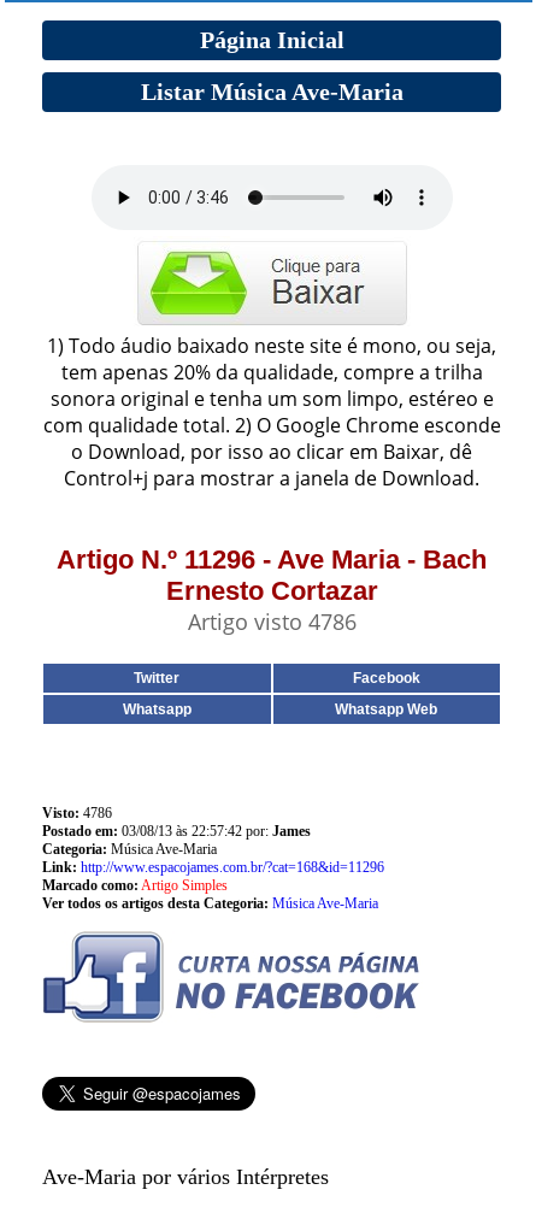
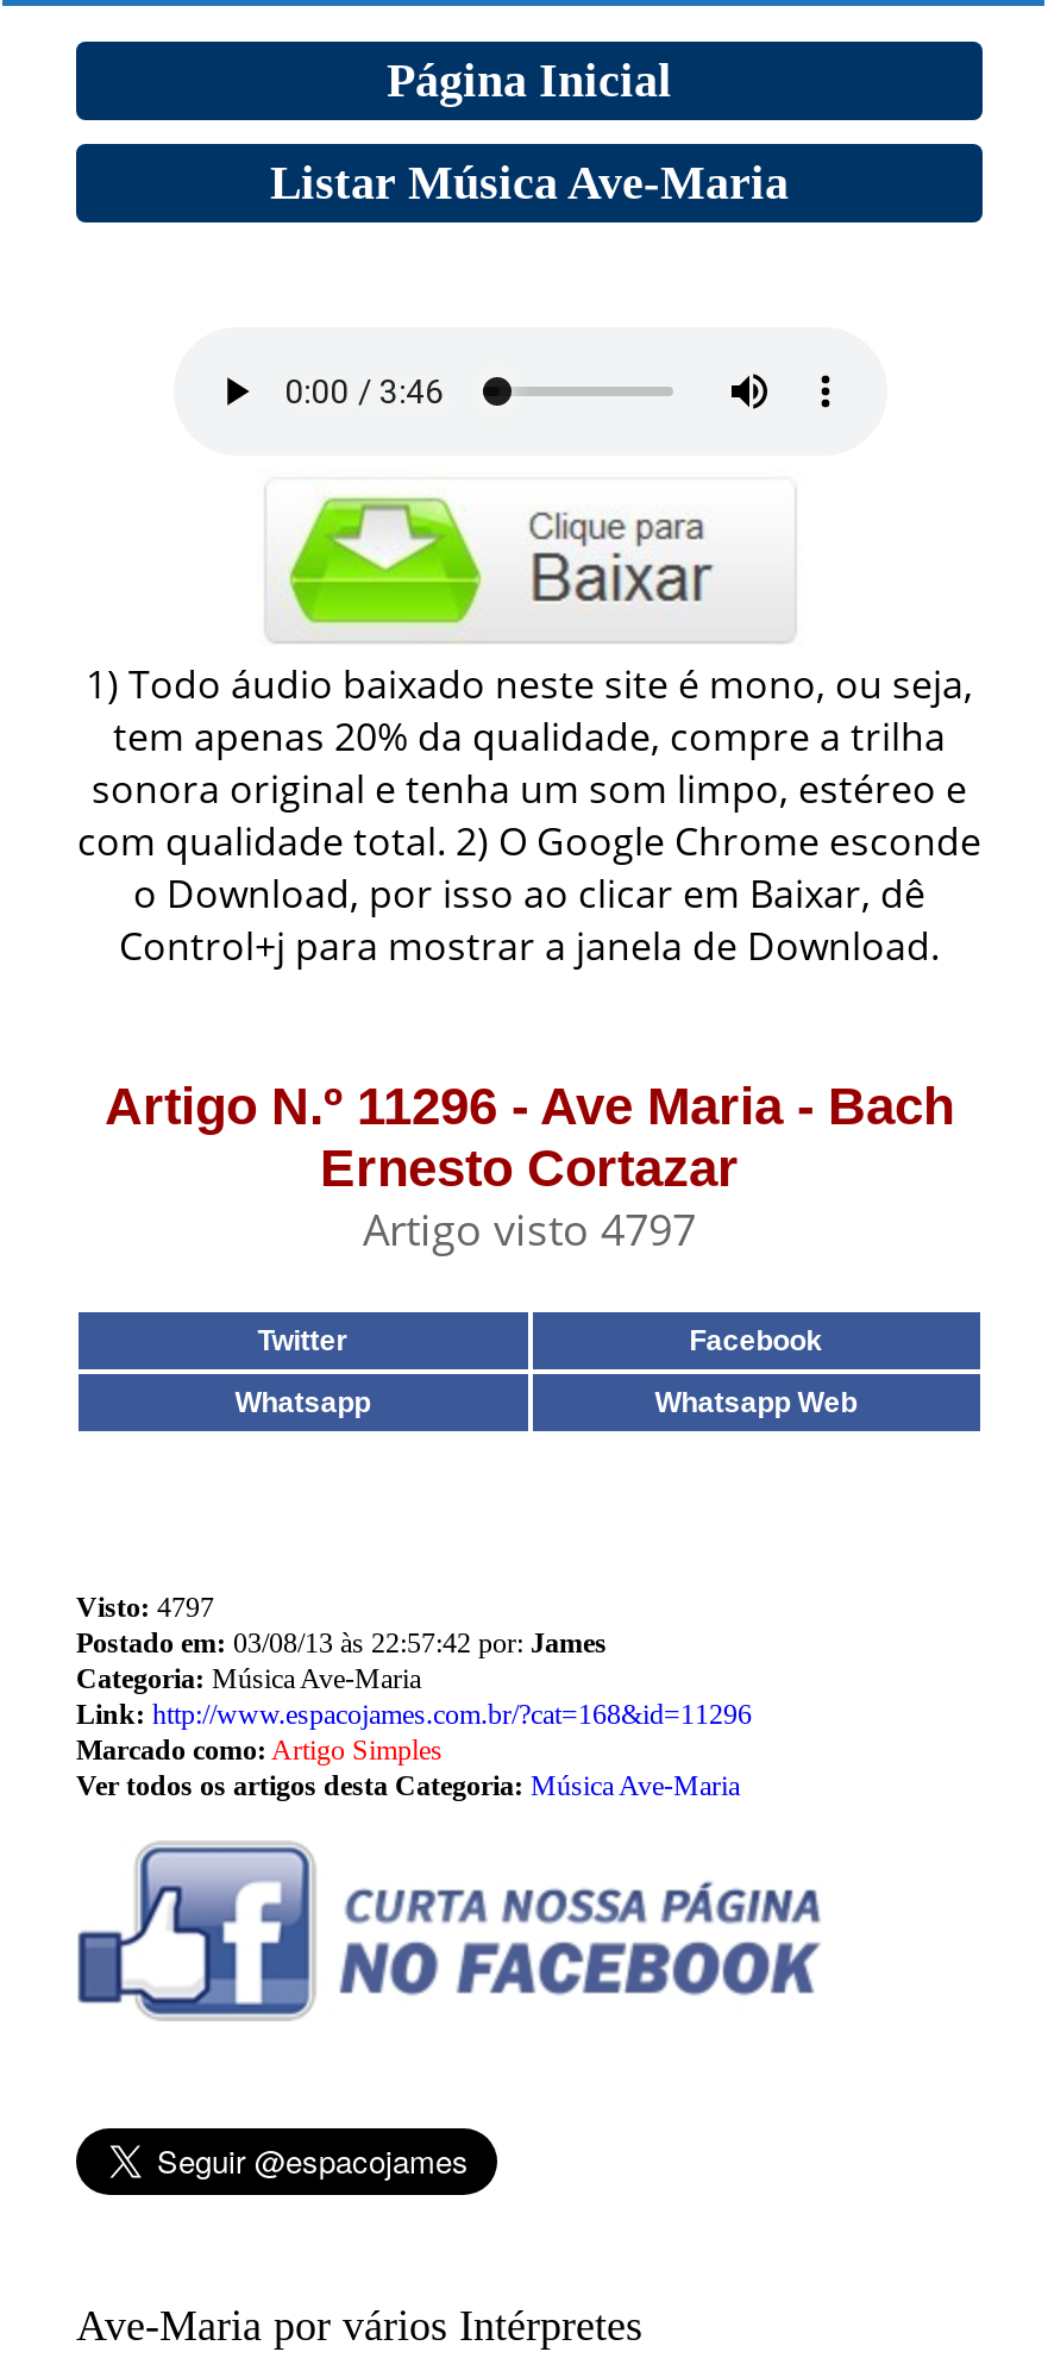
[187,607,356,636] Artigo visto 4786 -> [363,1200,696,1258] Artigo visto 4797
[42,805,112,821] Visto: 4786 -> [76,1591,214,1624] Visto: 4797

